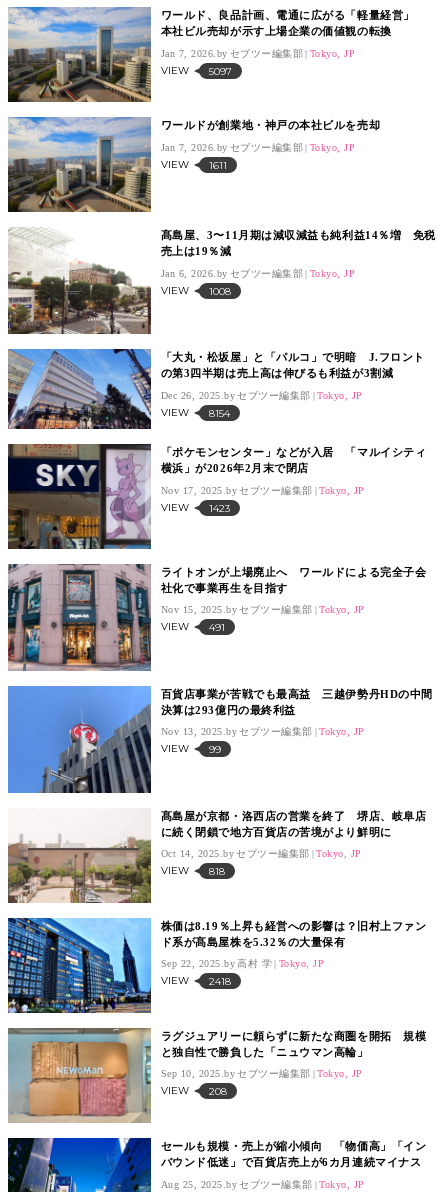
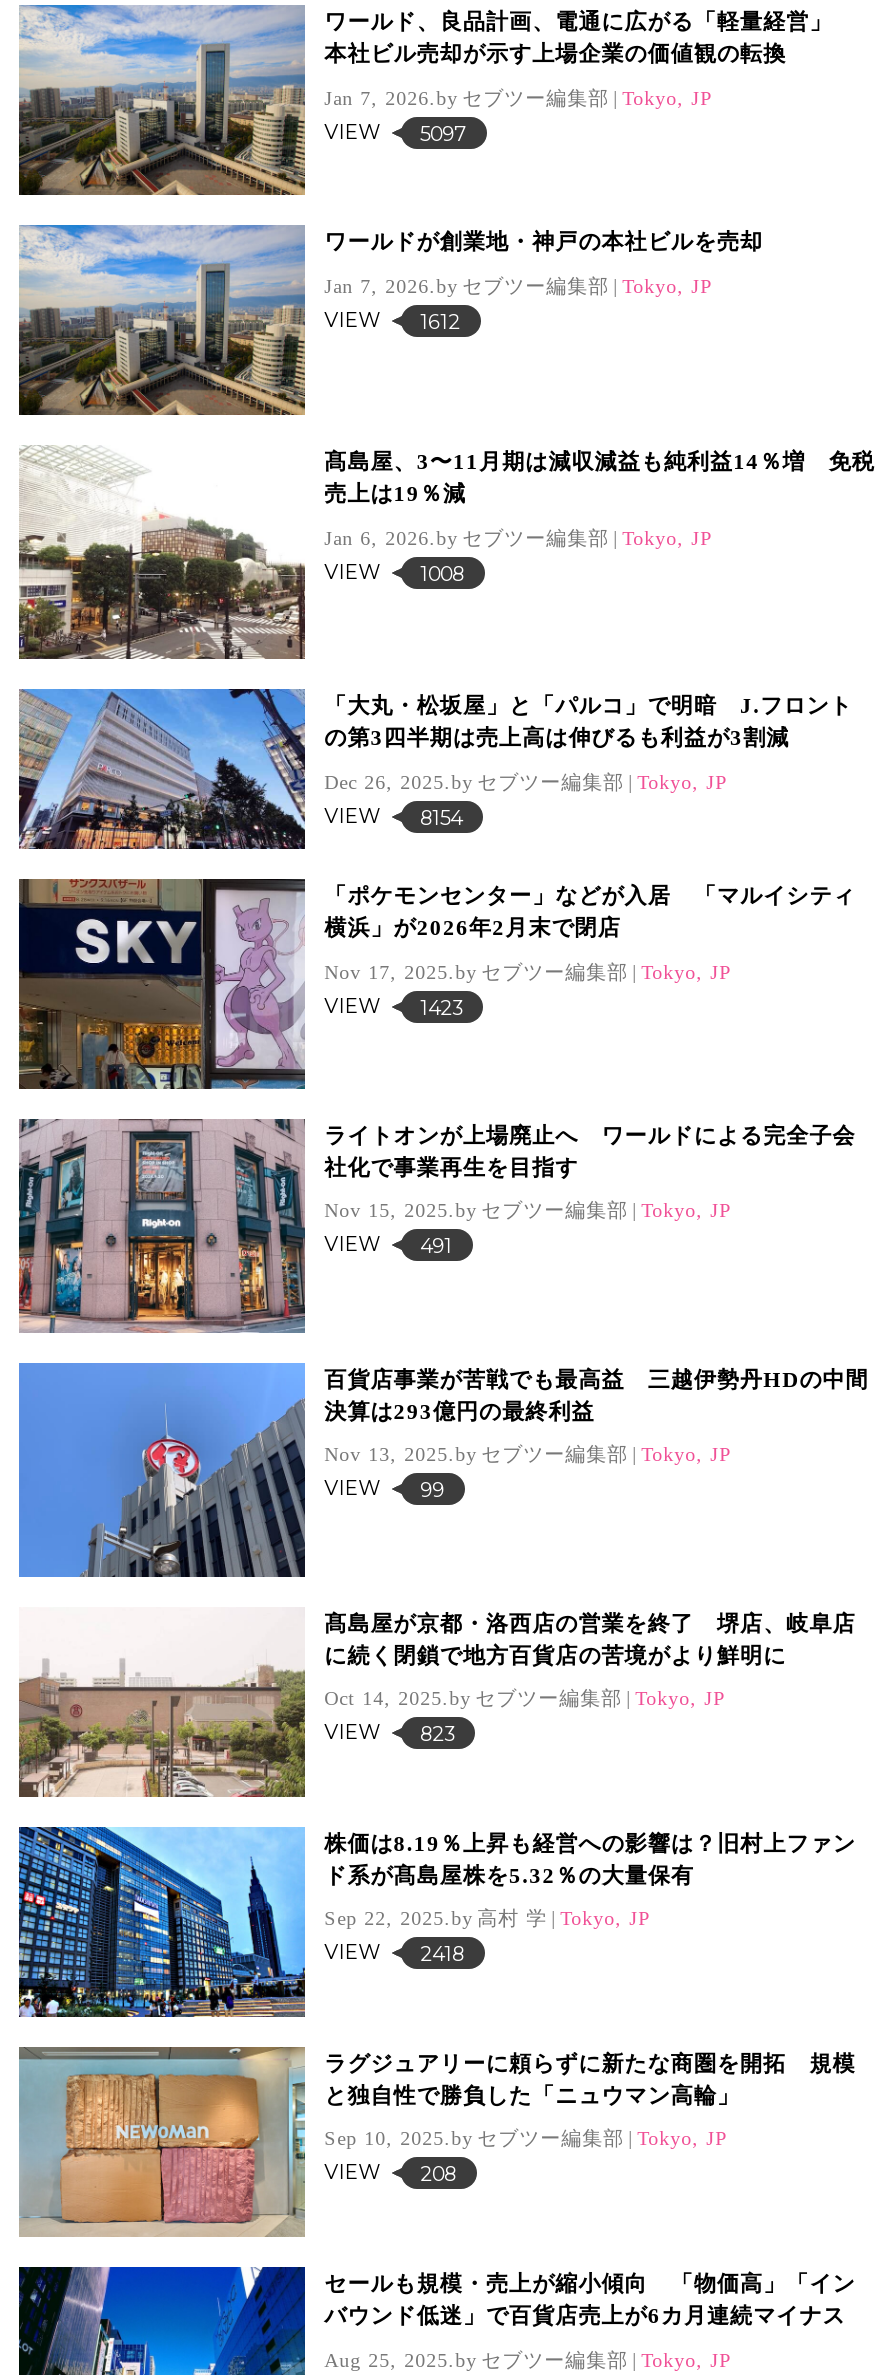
[161,158,227,172] VIEW 1611 -> [324,307,460,335] VIEW 1612
[161,864,225,878] VIEW 818 -> [324,1719,454,1747] VIEW 823

